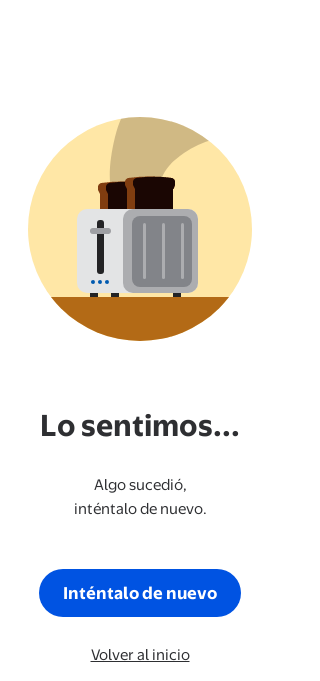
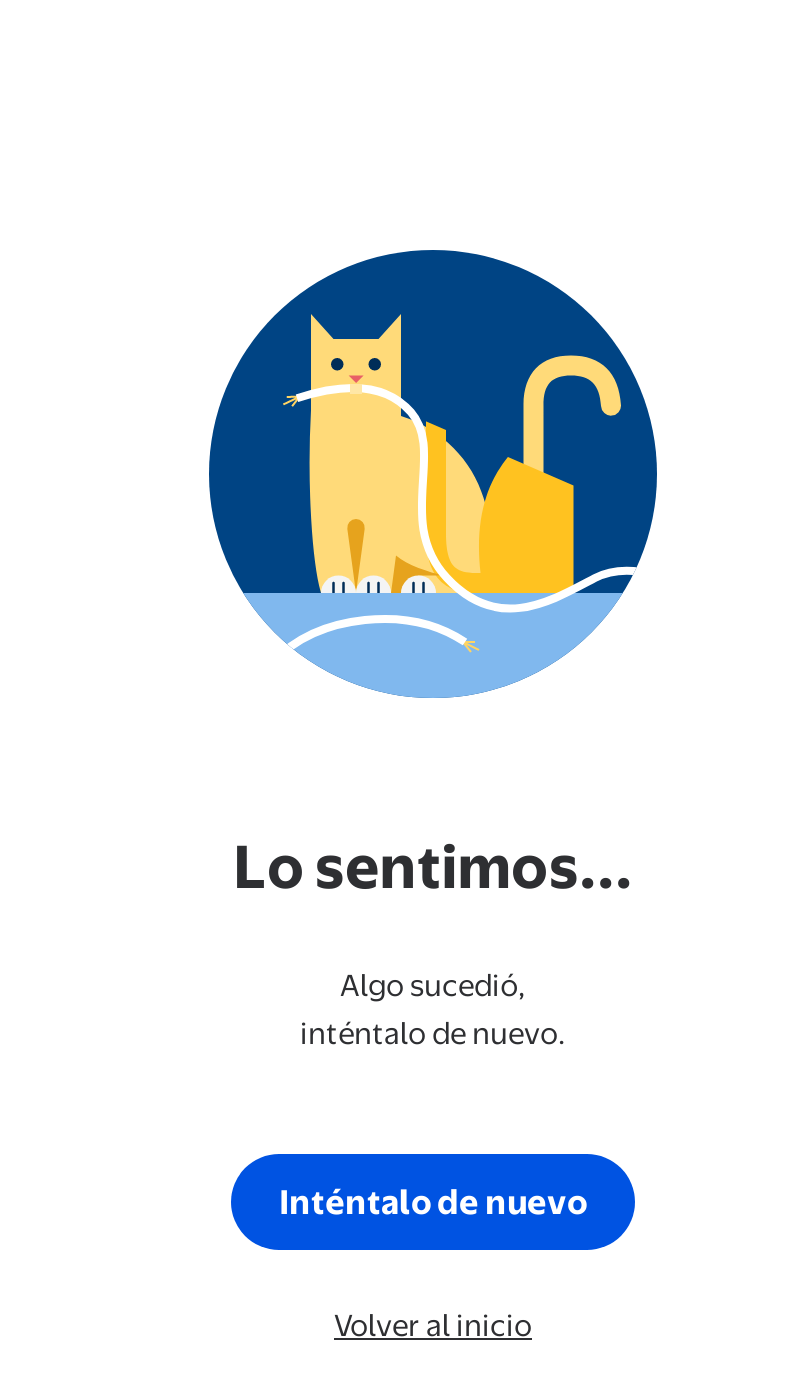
[28,117,252,342] [image] -> [207,248,659,700] [image]

